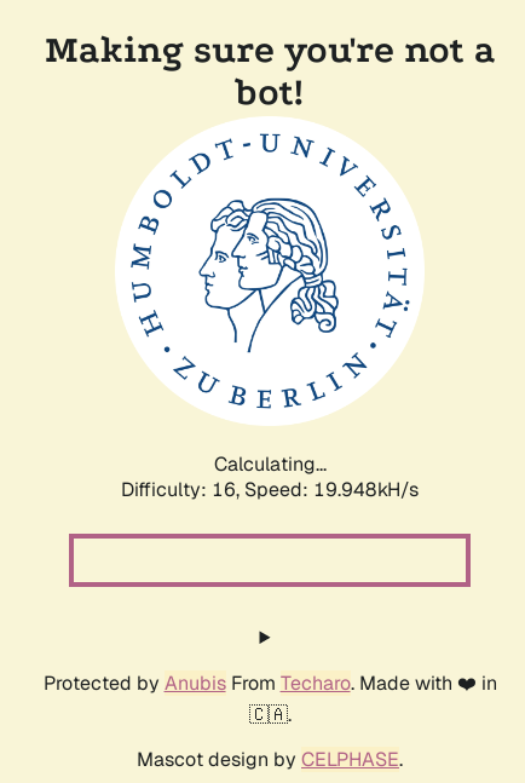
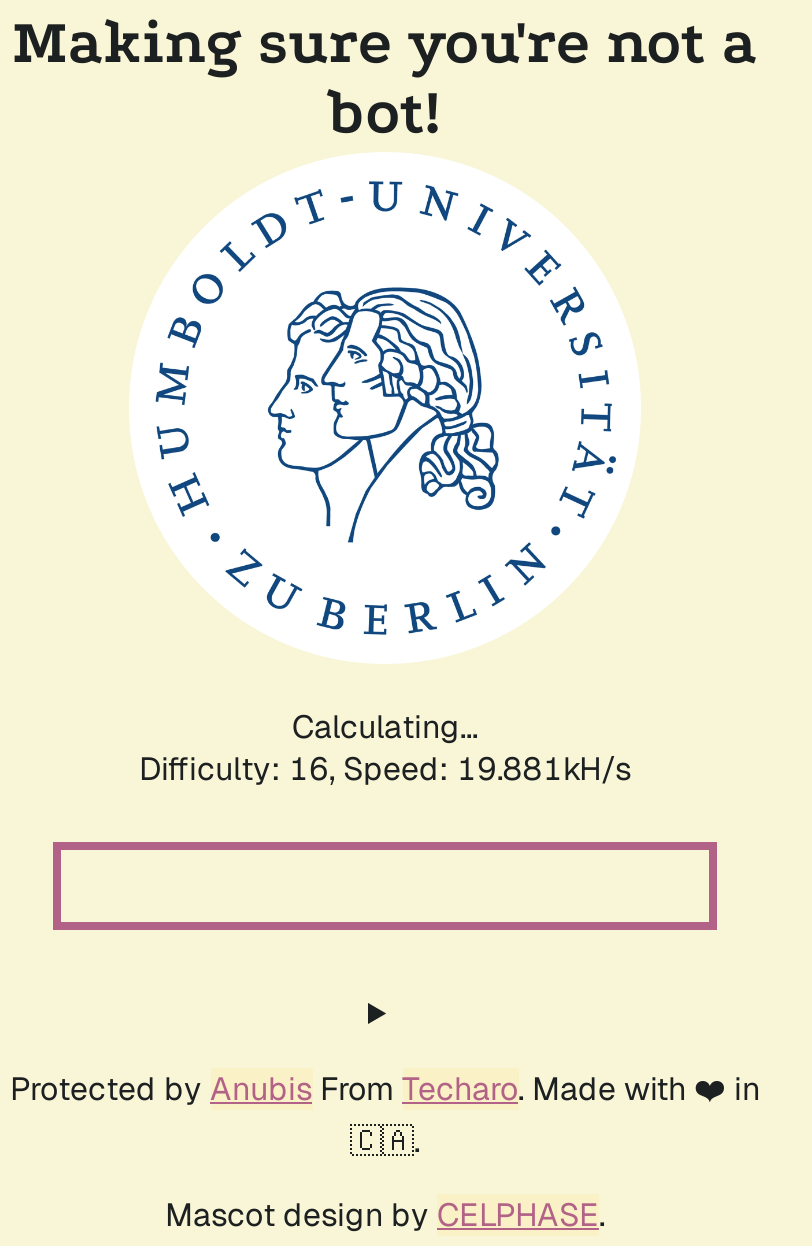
[121,477,419,502] Difficulty: 16, Speed: 19.948kH/s -> [139,748,631,790] Difficulty: 16, Speed: 19.881kH/s

